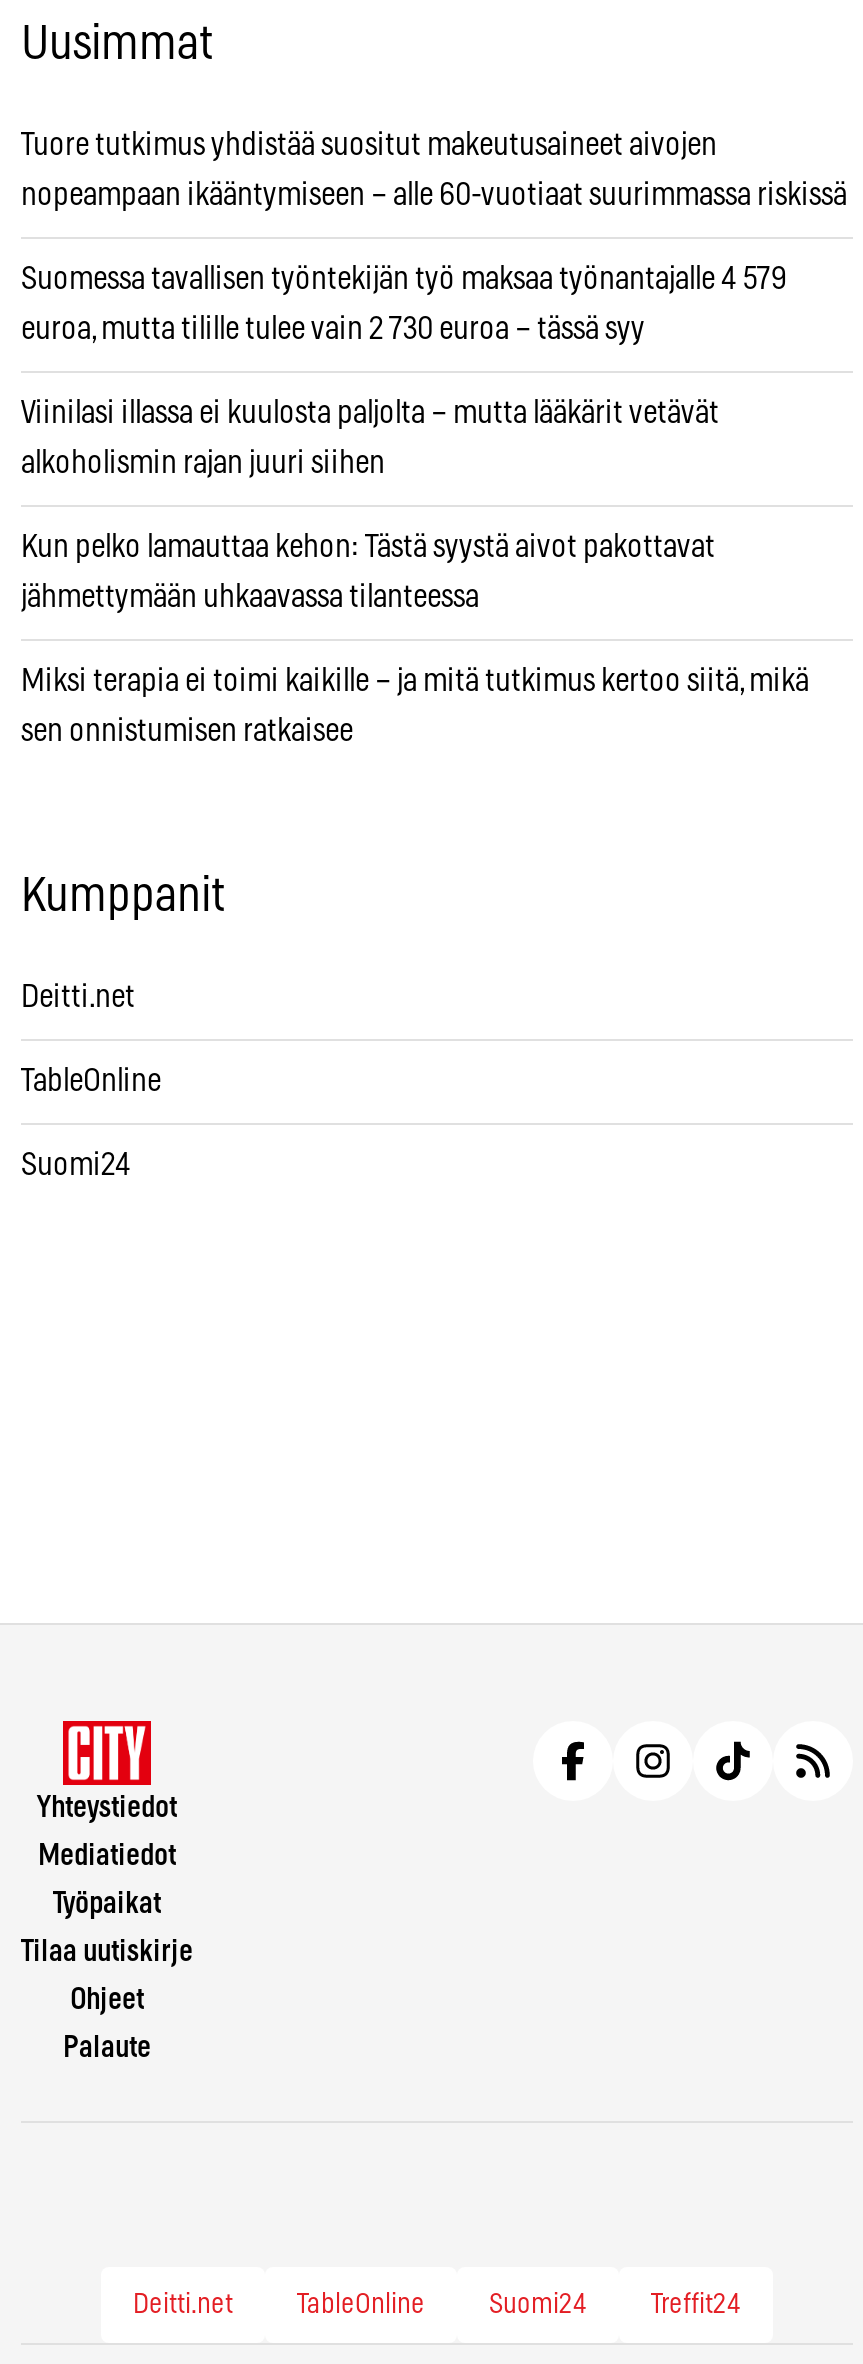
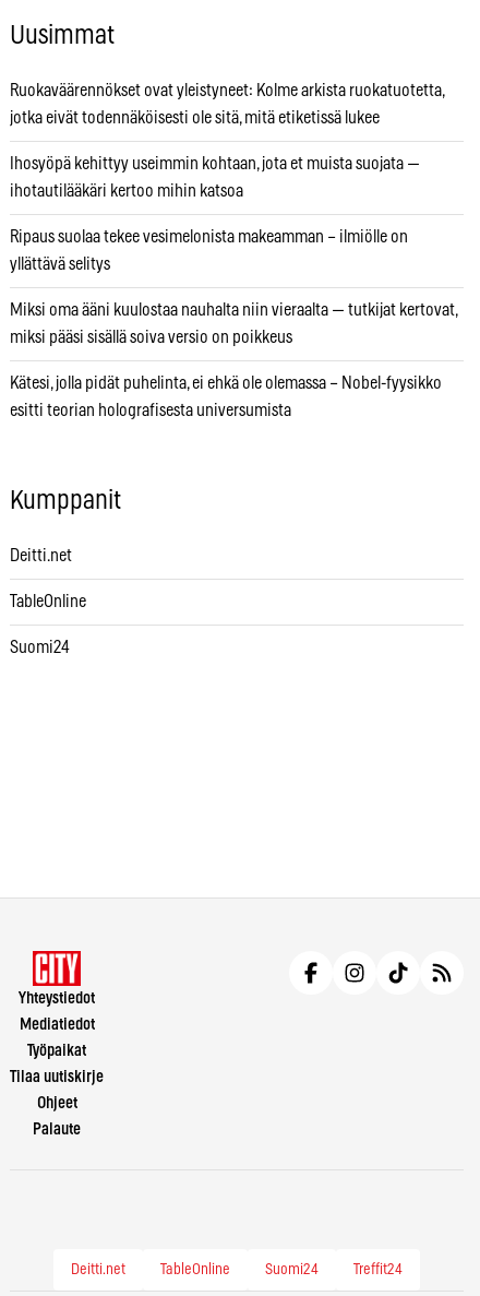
[21,129,717,161] Tuore tutkimus yhdistää suositut makeutusaineet aivojen -> [10,82,444,99] Ruokaväärennökset ovat yleistyneet: Kolme arkista ruokatuotetta,
[21,179,847,211] nopeampaan ikääntymiseen – alle 60-vuotiaat suurimmassa riskissä -> [10,109,380,127] jotka eivät todennäköisesti ole sitä, mitä etiketissä lukee
[21,263,787,295] Suomessa tavallisen työntekijän työ maksaa työnantajalle 4 579 -> [10,155,420,172] Ihosyöpä kehittyy useimmin kohtaan, jota et muista suojata —
[21,313,645,345] euroa, mutta tilille tulee vain 2 730 euroa – tässä syy -> [10,182,243,200] ihotautilääkäri kertoo mihin katsoa
[21,397,719,429] Viinilasi illassa ei kuulosta paljolta – mutta lääkärit vetävät -> [10,228,408,246] Ripaus suolaa tekee vesimelonista makeamman – ilmiölle on
[21,447,385,479] alkoholismin rajan juuri siihen -> [10,255,110,273] yllättävä selitys
[21,531,715,563] Kun pelko lamauttaa kehon: Tästä syystä aivot pakottavat -> [10,301,457,319] Miksi oma ääni kuulostaa nauhalta niin vieraalta — tutkijat kertovat,
[21,581,479,613] jähmettymään uhkaavassa tilanteessa -> [10,329,292,346] miksi pääsi sisällä soiva versio on poikkeus
[21,665,809,697] Miksi terapia ei toimi kaikille – ja mitä tutkimus kertoo siitä, mikä -> [10,374,442,392] Kätesi, jolla pidät puhelinta, ei ehkä ole olemassa – Nobel-fyysikko
[21,715,353,747] sen onnistumisen ratkaisee -> [10,402,291,419] esitti teorian holografisesta universumista

